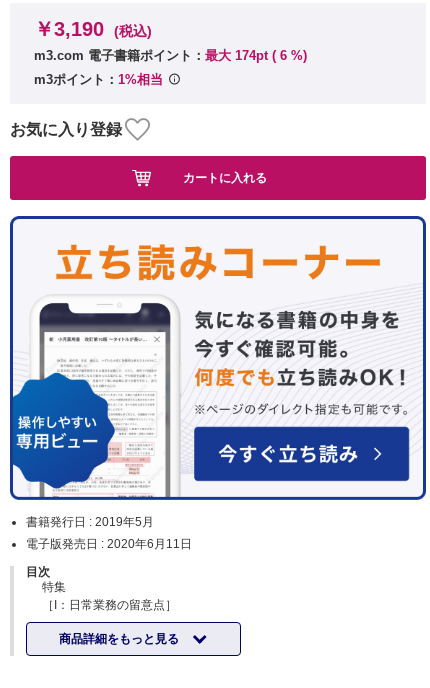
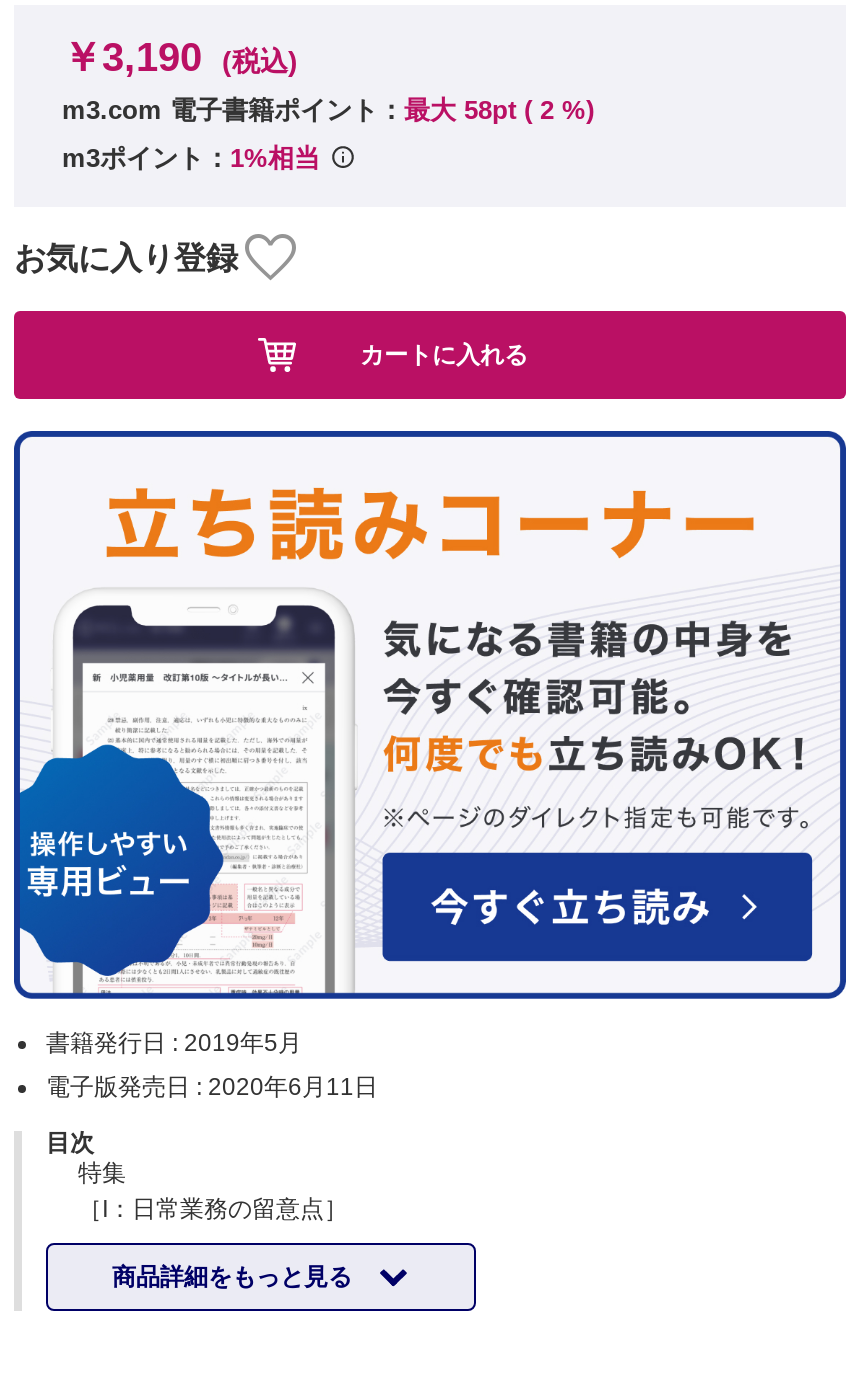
[34,48,307,63] m3.com 電子書籍ポイント：最大 174pt (6%) -> [62,95,594,125] m3.com 電子書籍ポイント：最大 58pt (2%)

